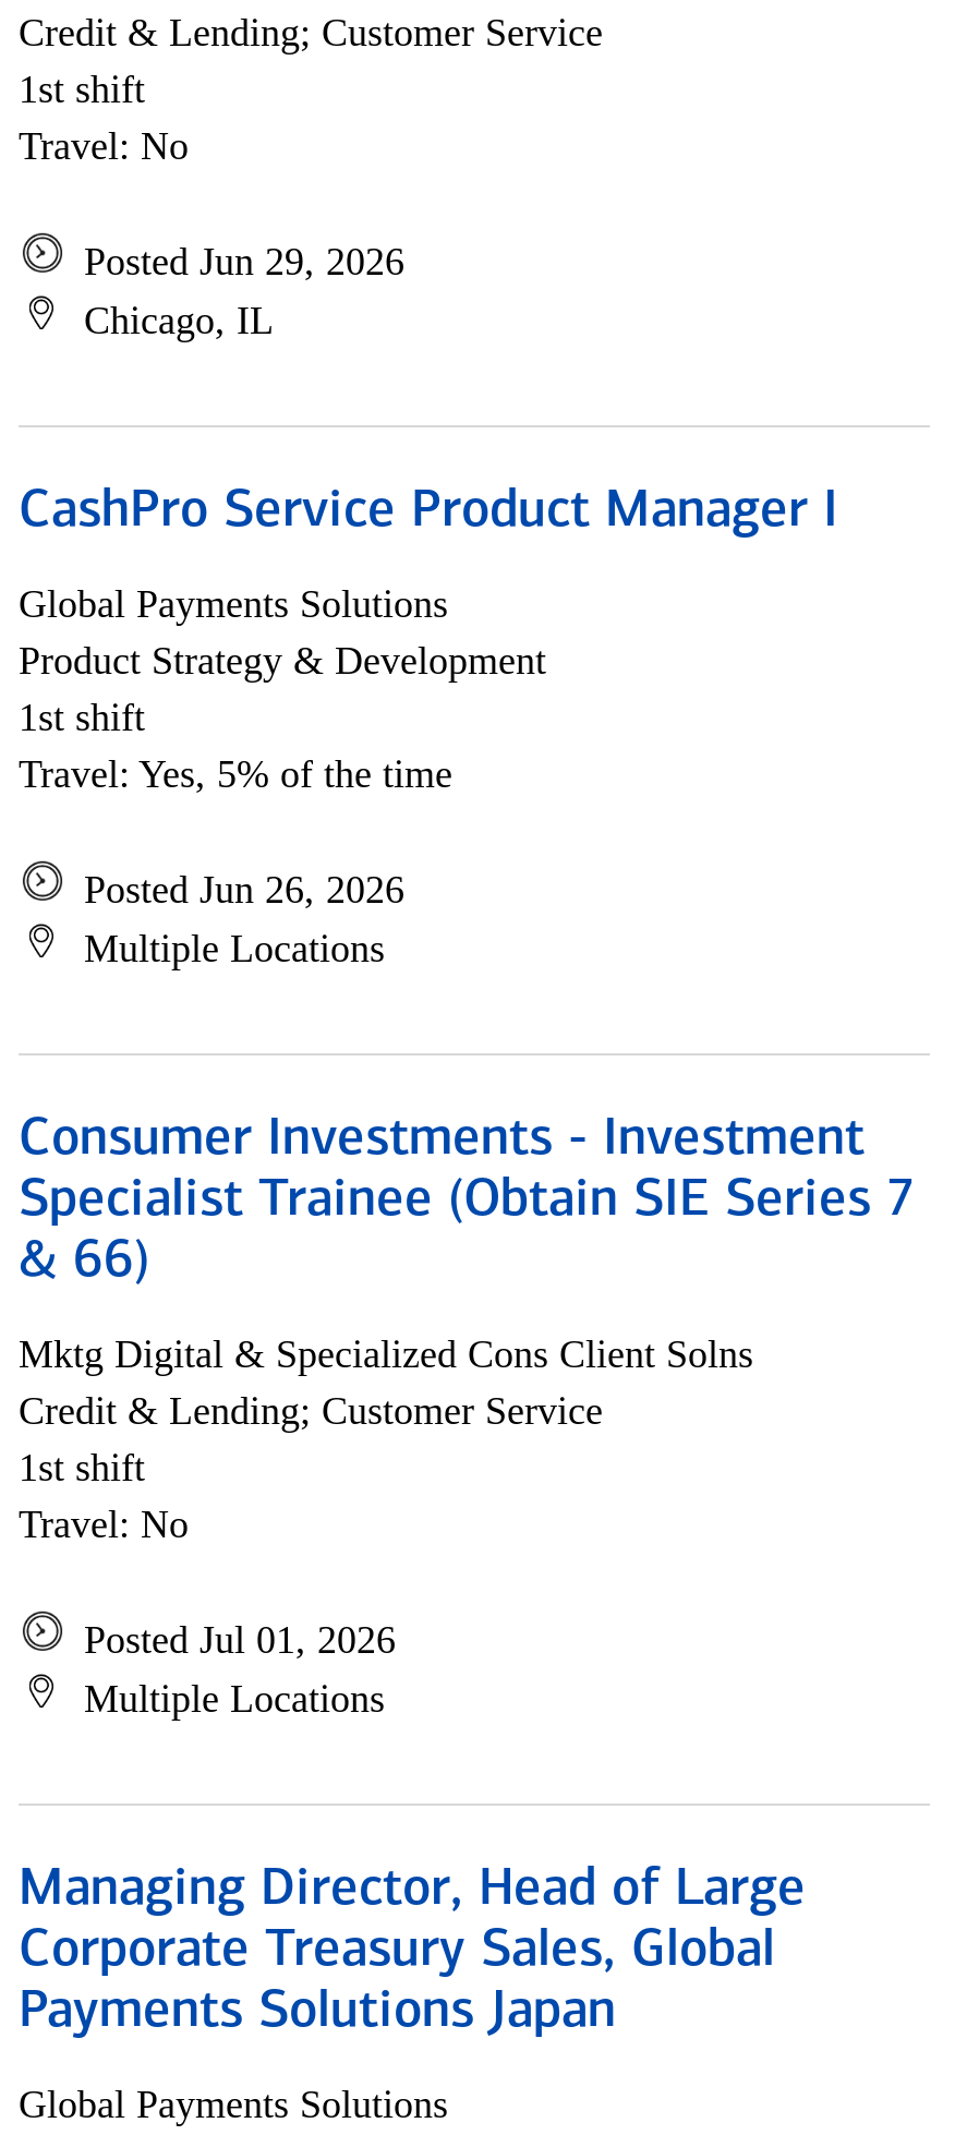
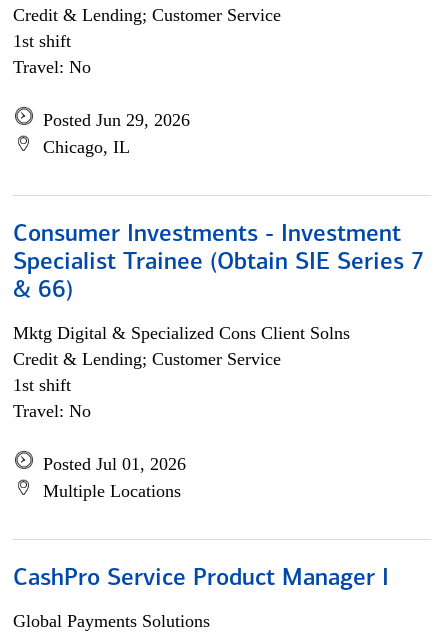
moved [19,486,838,539] -> [13,567,389,591]: CashPro Service Product Manager I
[19,582,546,970] Global Payments Solutions | Product Strategy & Development | 1st shift | Travel: Yes, 5% of the time | Posted Jun 26, 2026 | Multiple Locations -> none
[19,1865,806,2039] Managing Director, Head of Large | Corporate Treasury Sales, Global | Payments Solutions Japan -> none

